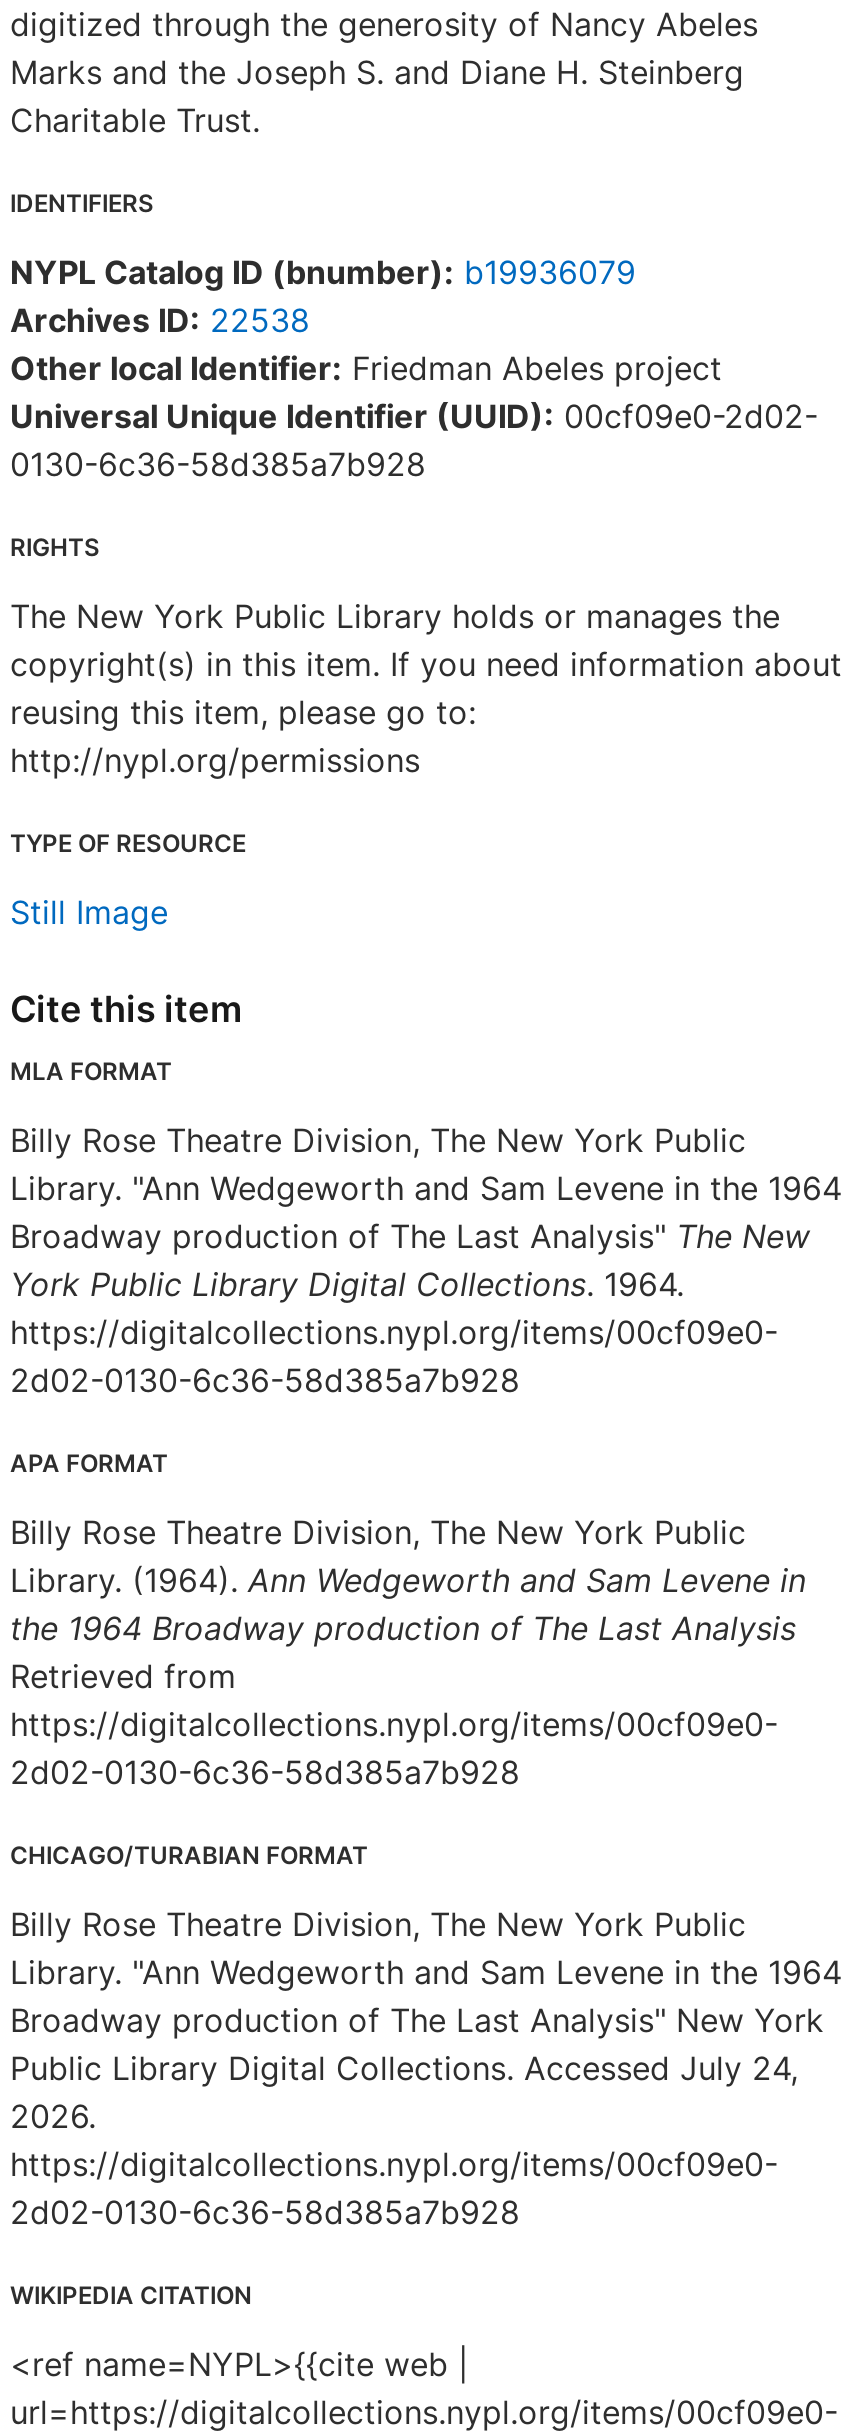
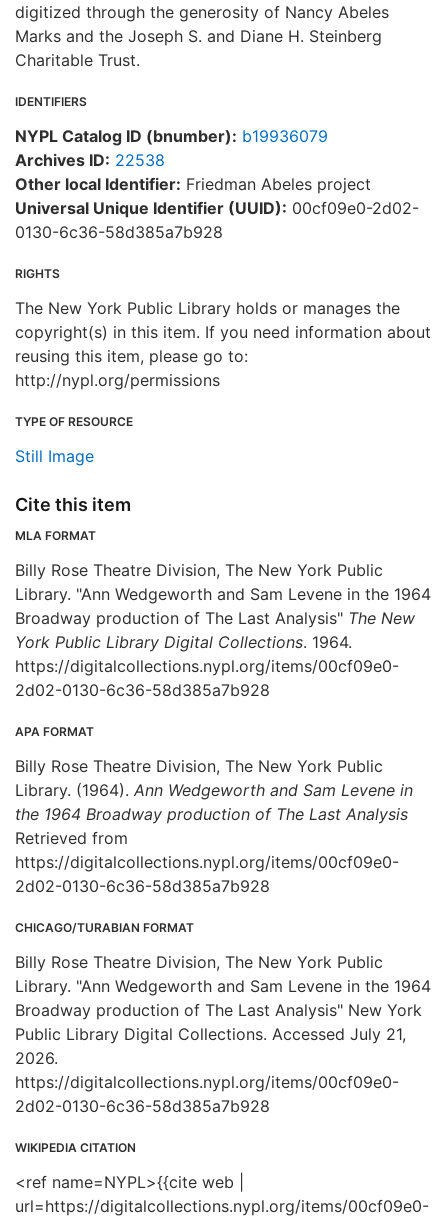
[10,2048,798,2088] Public Library Digital Collections. Accessed July 24, -> [15,1024,406,1044] Public Library Digital Collections. Accessed July 21,

